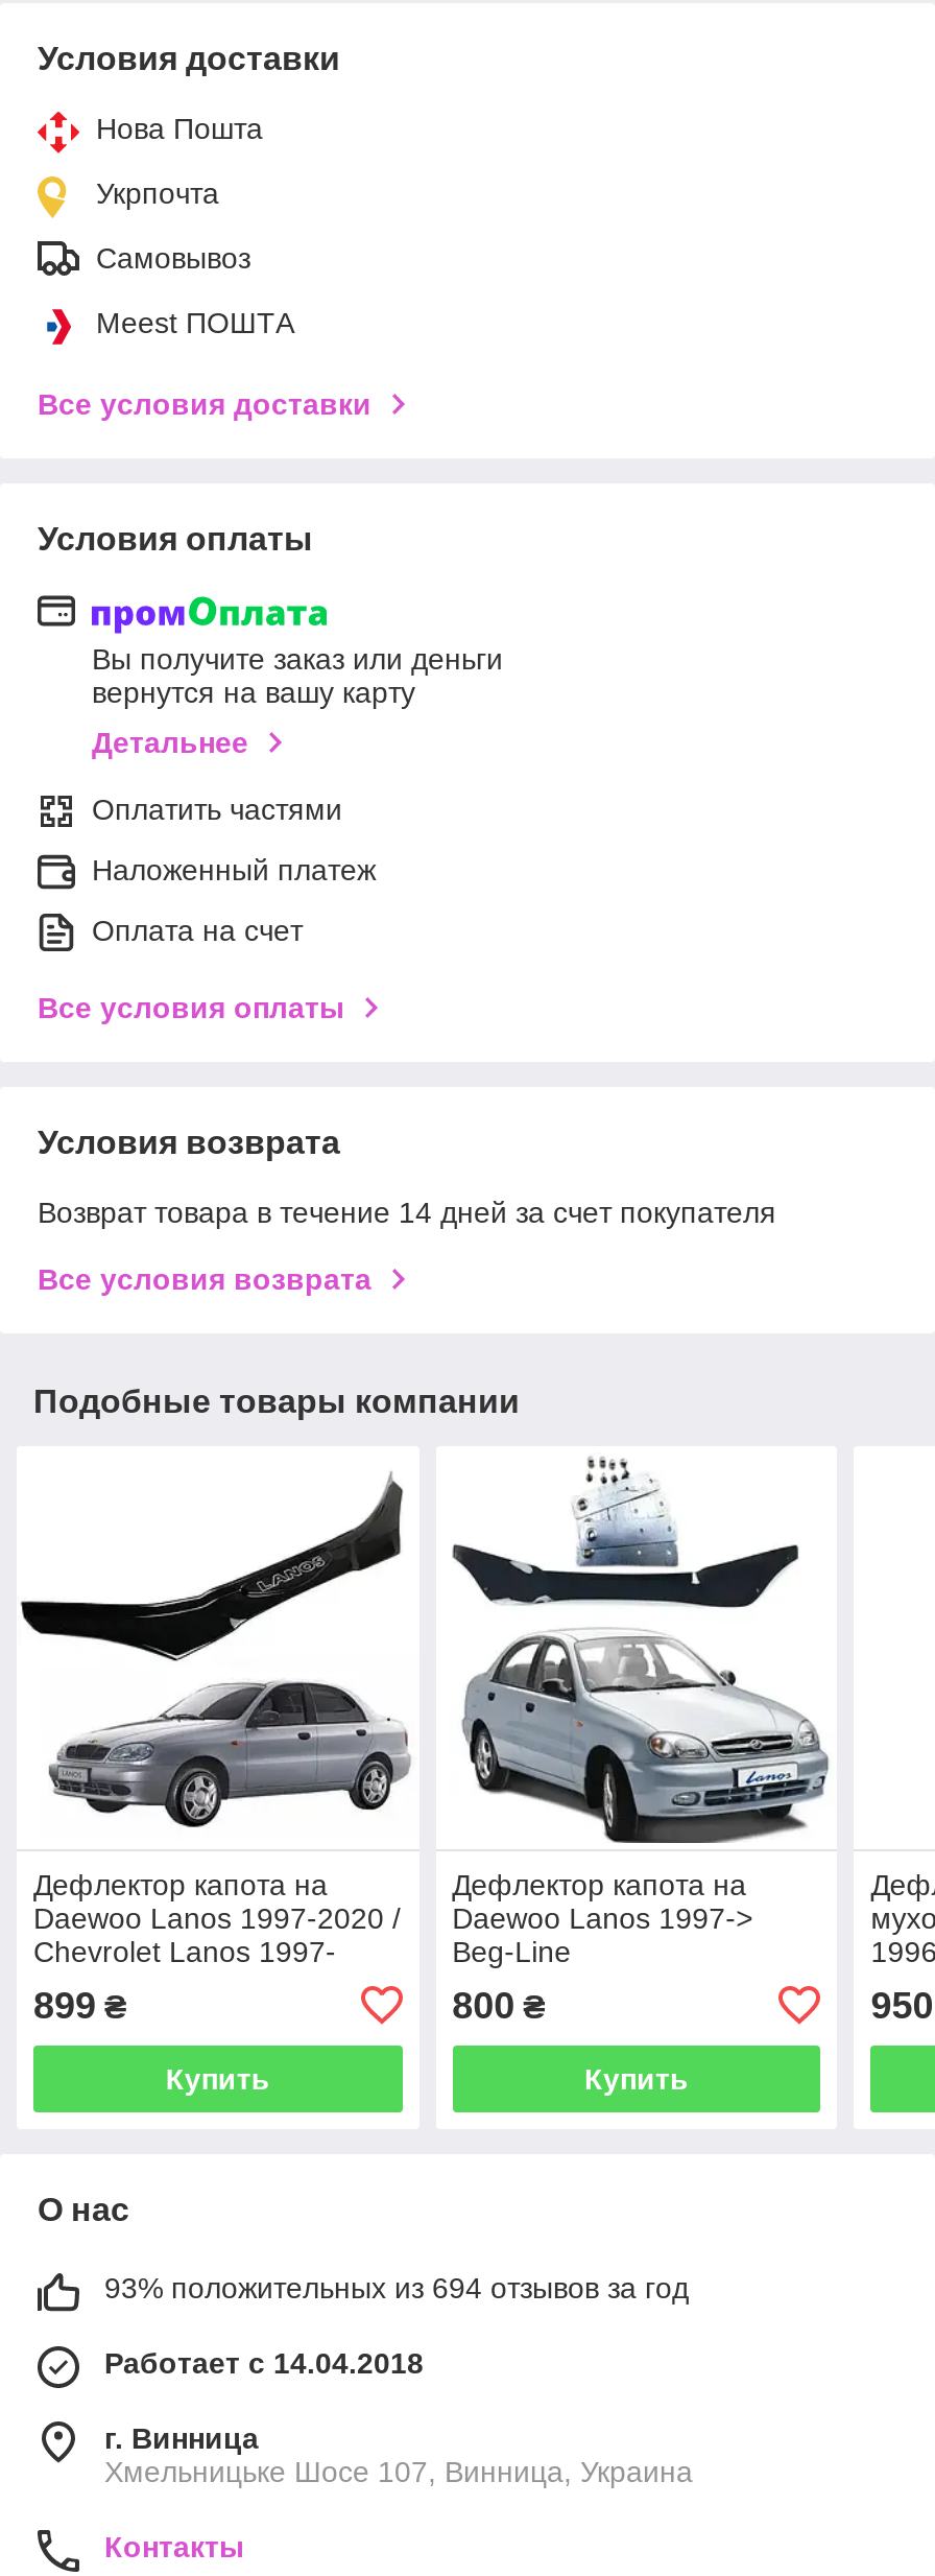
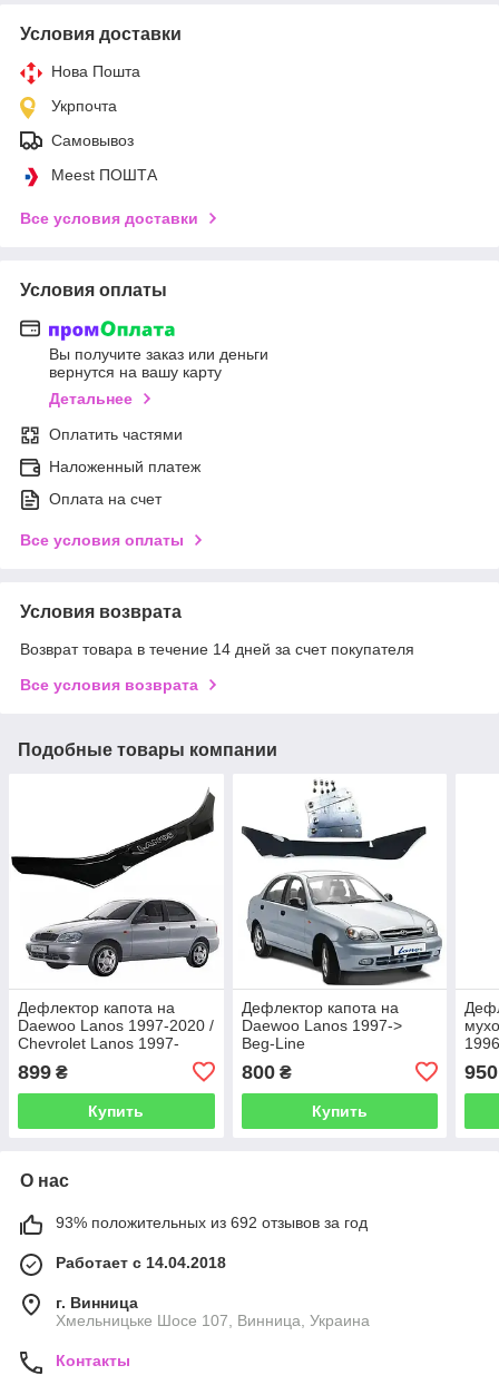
[104,2271,689,2304] 93% положительных из 694 отзывов за год -> [56,1213,368,1231] 93% положительных из 692 отзывов за год

